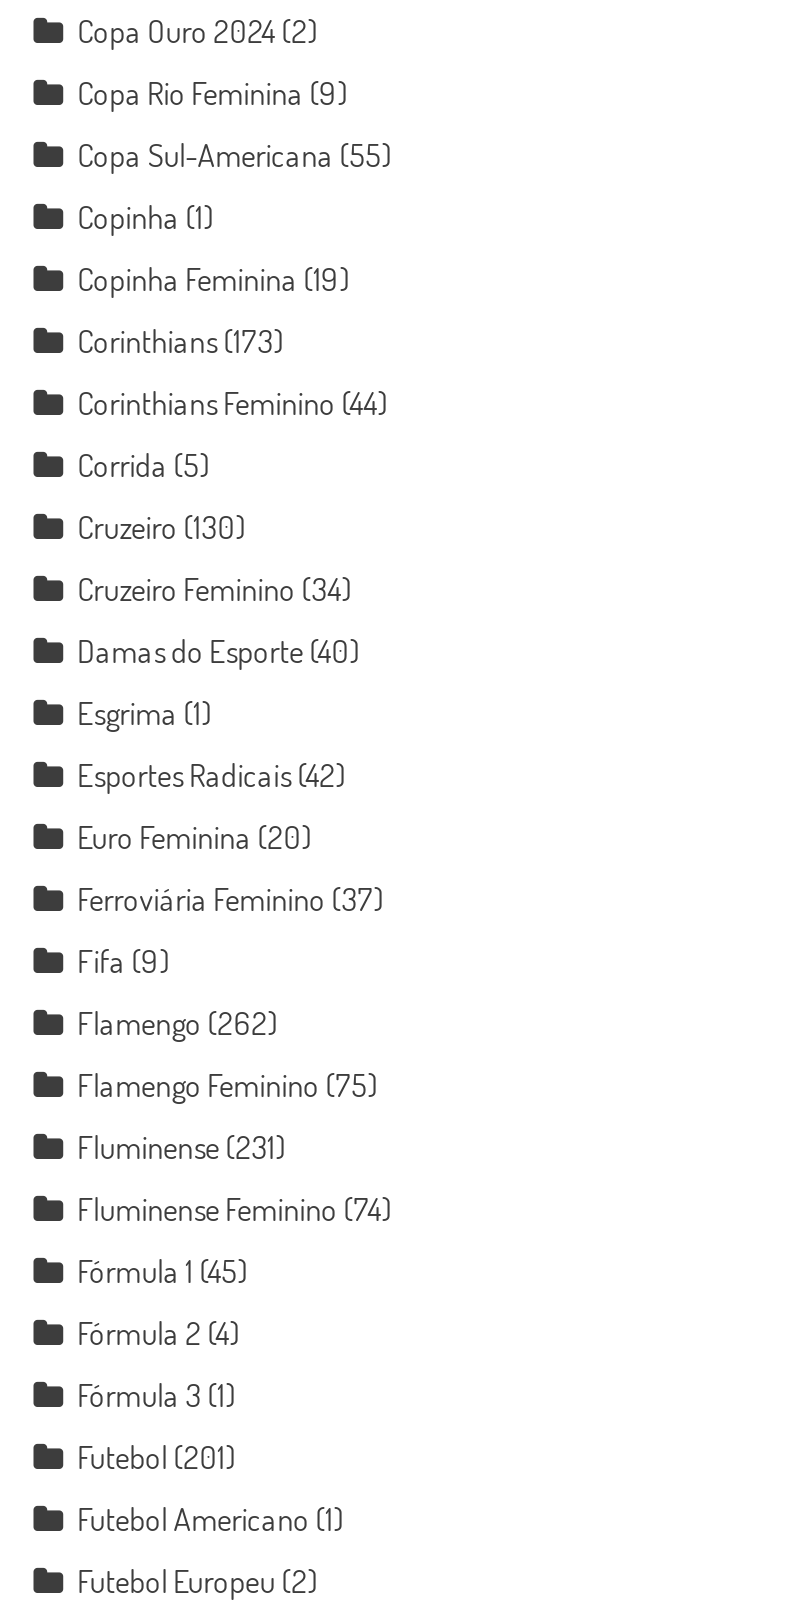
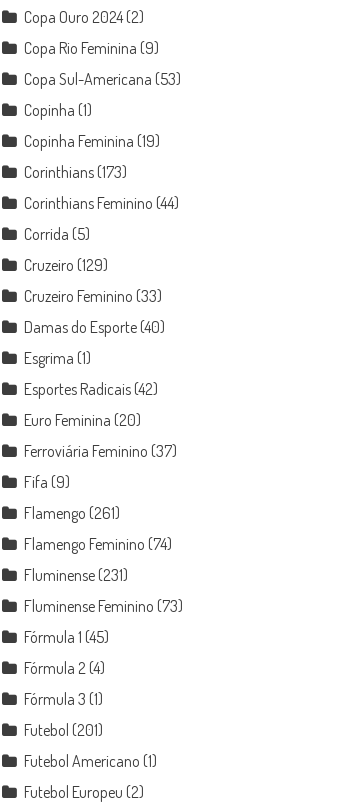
[77,134,391,174] Copa Sul-Americana (55) -> [24,69,181,89] Copa Sul-Americana (53)
[77,506,245,546] Cruzeiro (130) -> [24,255,108,275] Cruzeiro (129)
[77,568,351,608] Cruzeiro Feminino (34) -> [24,286,162,306] Cruzeiro Feminino (33)
[77,1002,277,1042] Flamengo (262) -> [24,503,120,523] Flamengo (261)
[77,1064,377,1104] Flamengo Feminino (75) -> [24,534,172,554] Flamengo Feminino (74)
[77,1188,391,1228] Fluminense Feminino (74) -> [24,596,183,616] Fluminense Feminino (73)

